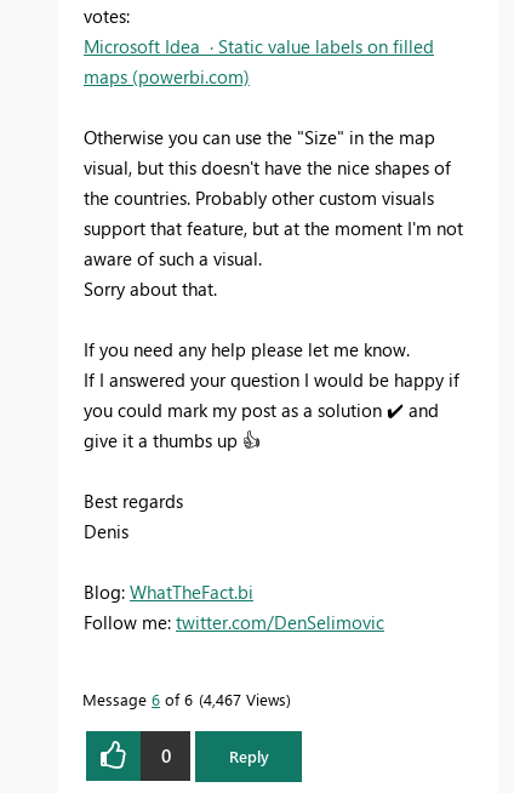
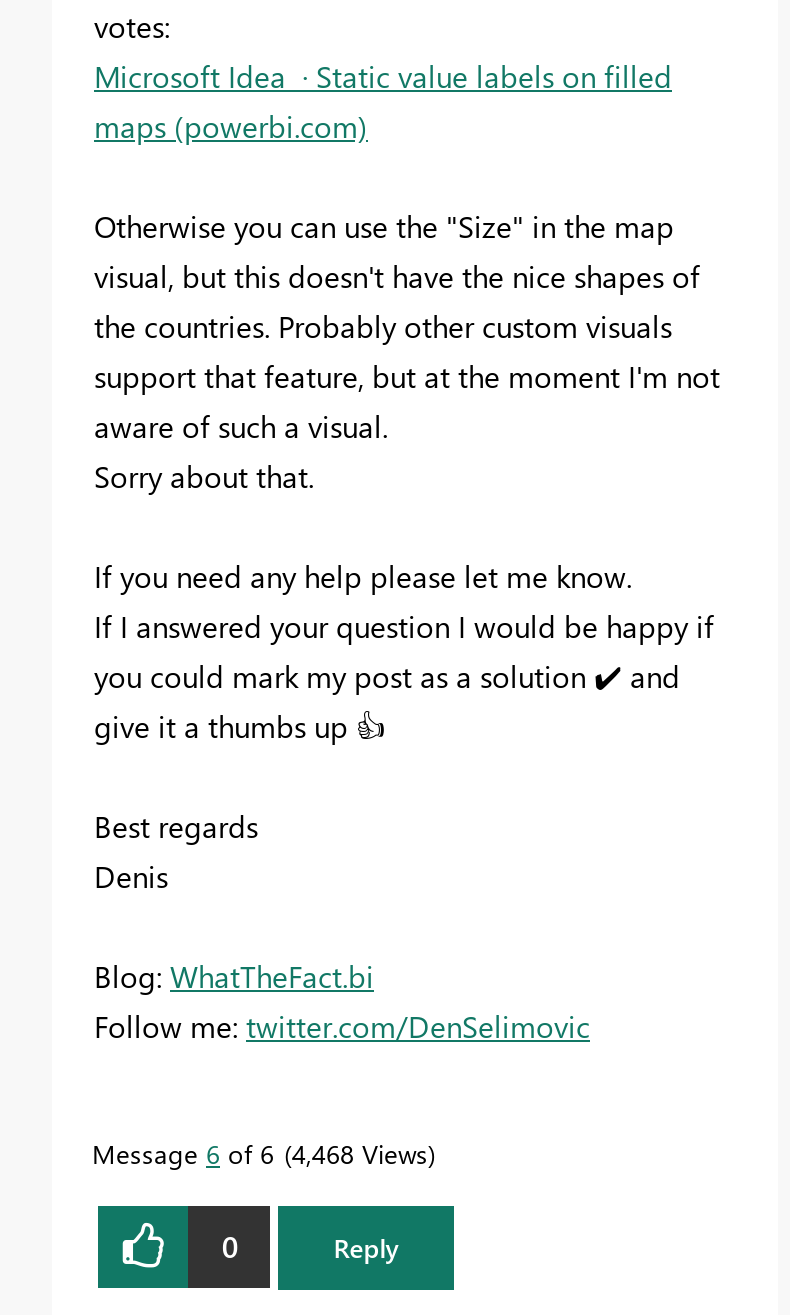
[82,689,286,709] Message 6 of 6 4,467 Views -> [92,1136,428,1170] Message 6 of 6 4,468 Views

